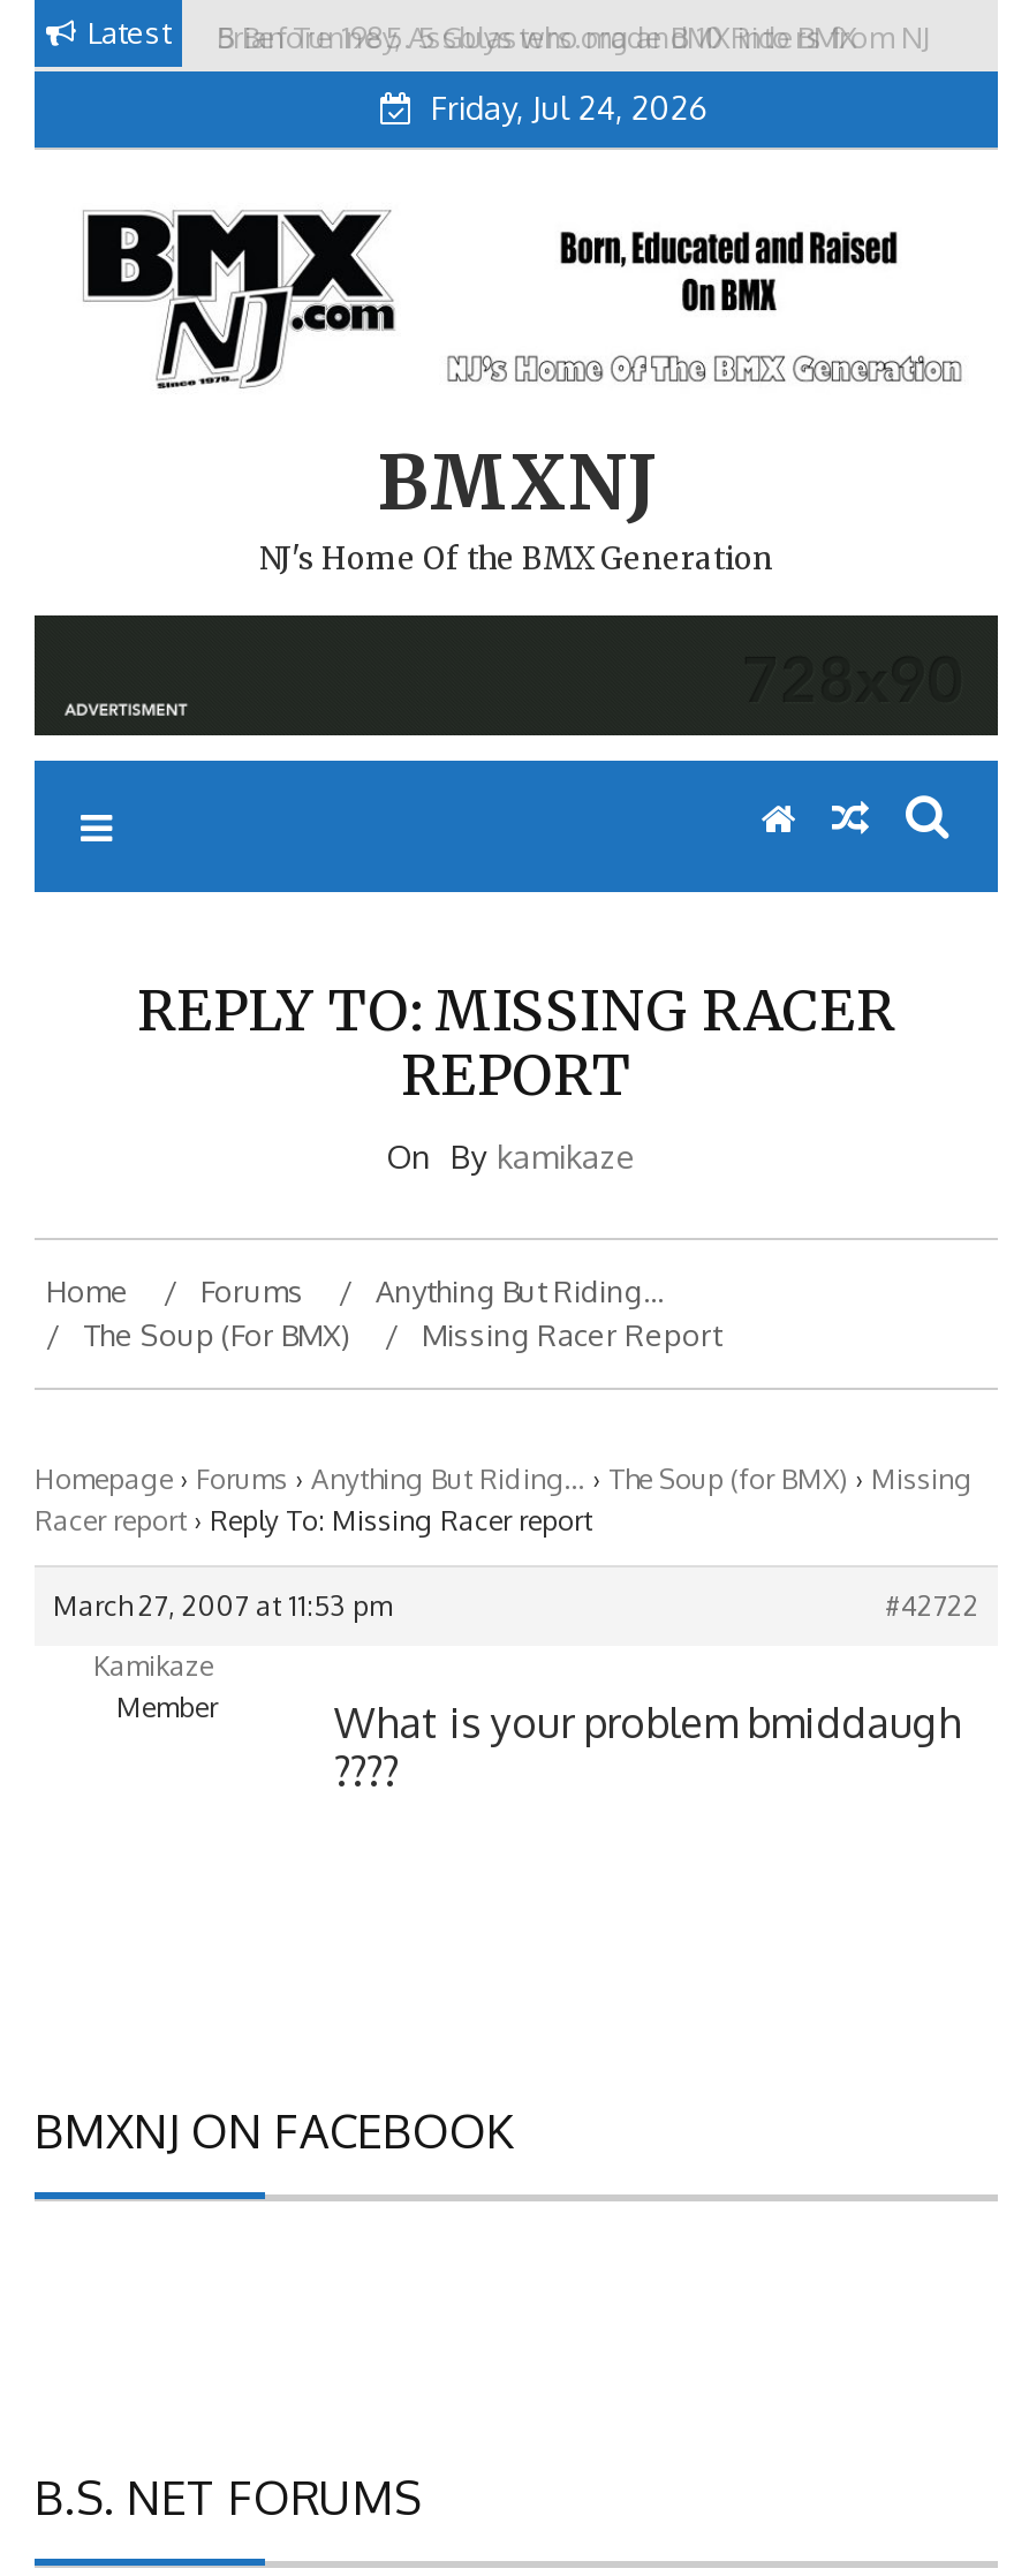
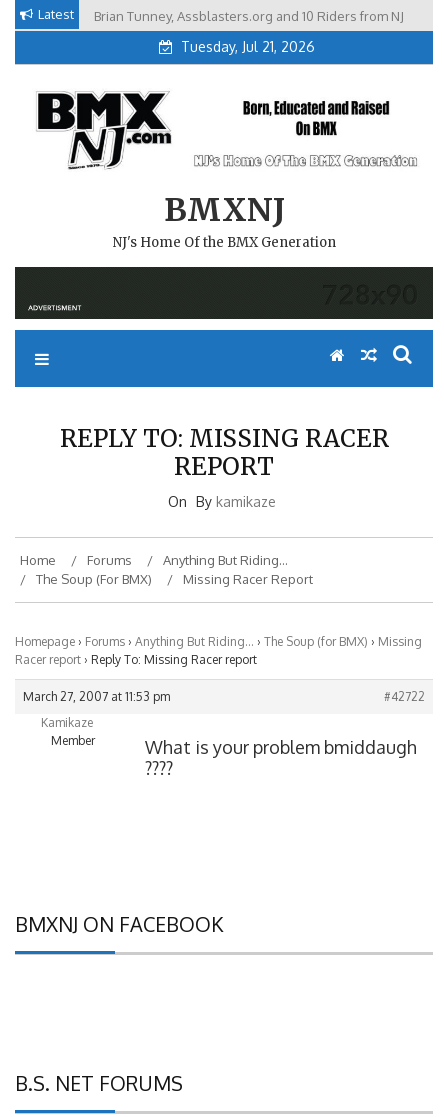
[422,88,710,127] Friday, Jul 24, 2026 -> [176,38,314,55] Tuesday, Jul 21, 2026

